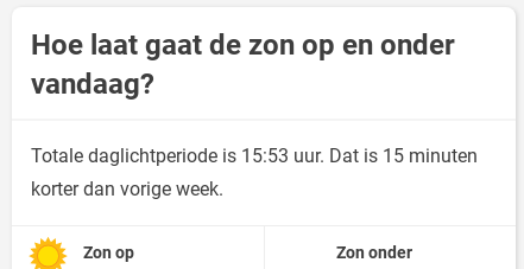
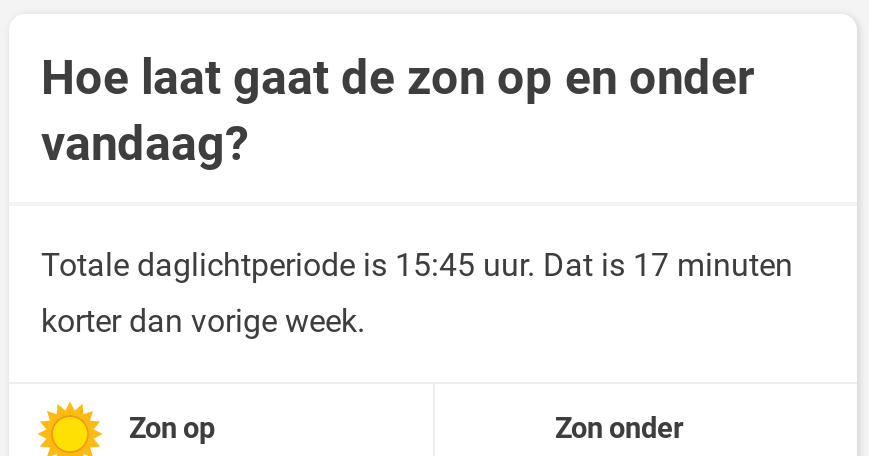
[31,144,478,167] Totale daglichtperiode is 15:53 uur. Dat is 15 minuten -> [41,246,793,284] Totale daglichtperiode is 15:45 uur. Dat is 17 minuten

